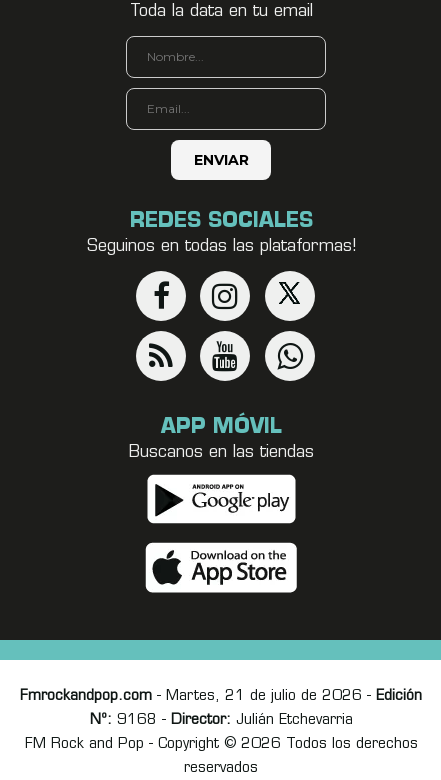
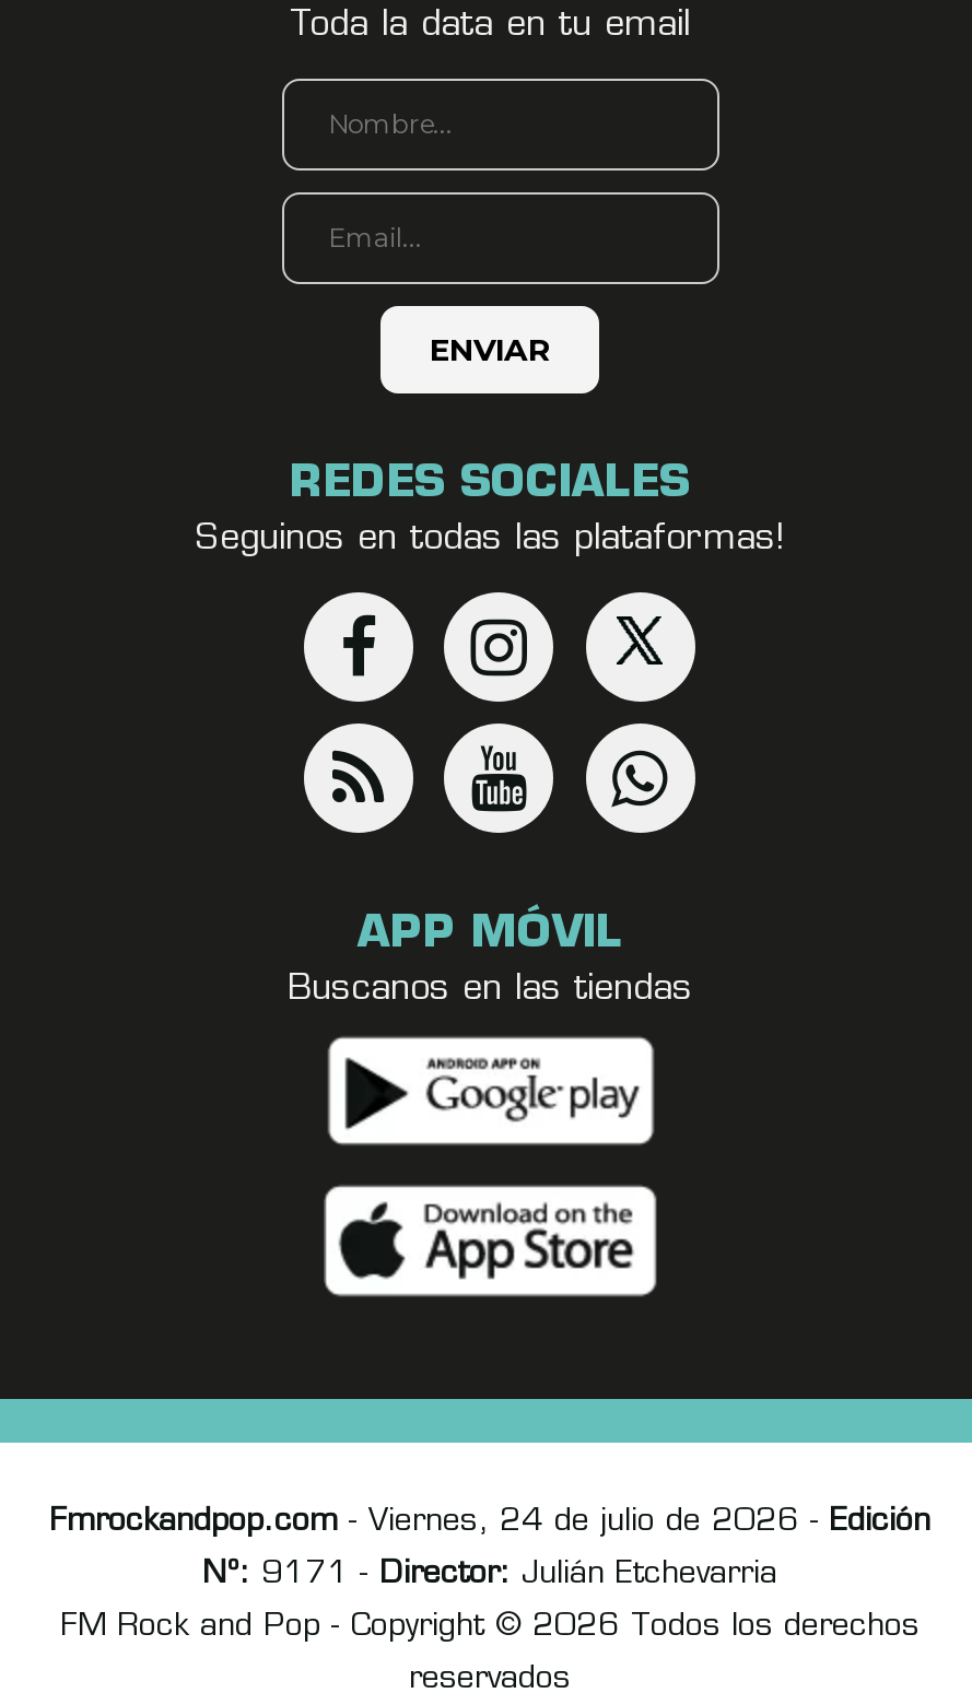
[20,689,422,704] Fmrockandpop.com - Martes, 21 de julio de 2026 - Edición -> [49,1506,930,1539] Fmrockandpop.com - Viernes, 24 de julio de 2026 - Edición
[89,713,352,728] Nº: 9168 - Director: Julián Etchevarria -> [202,1558,777,1591] Nº: 9171 - Director: Julián Etchevarria

